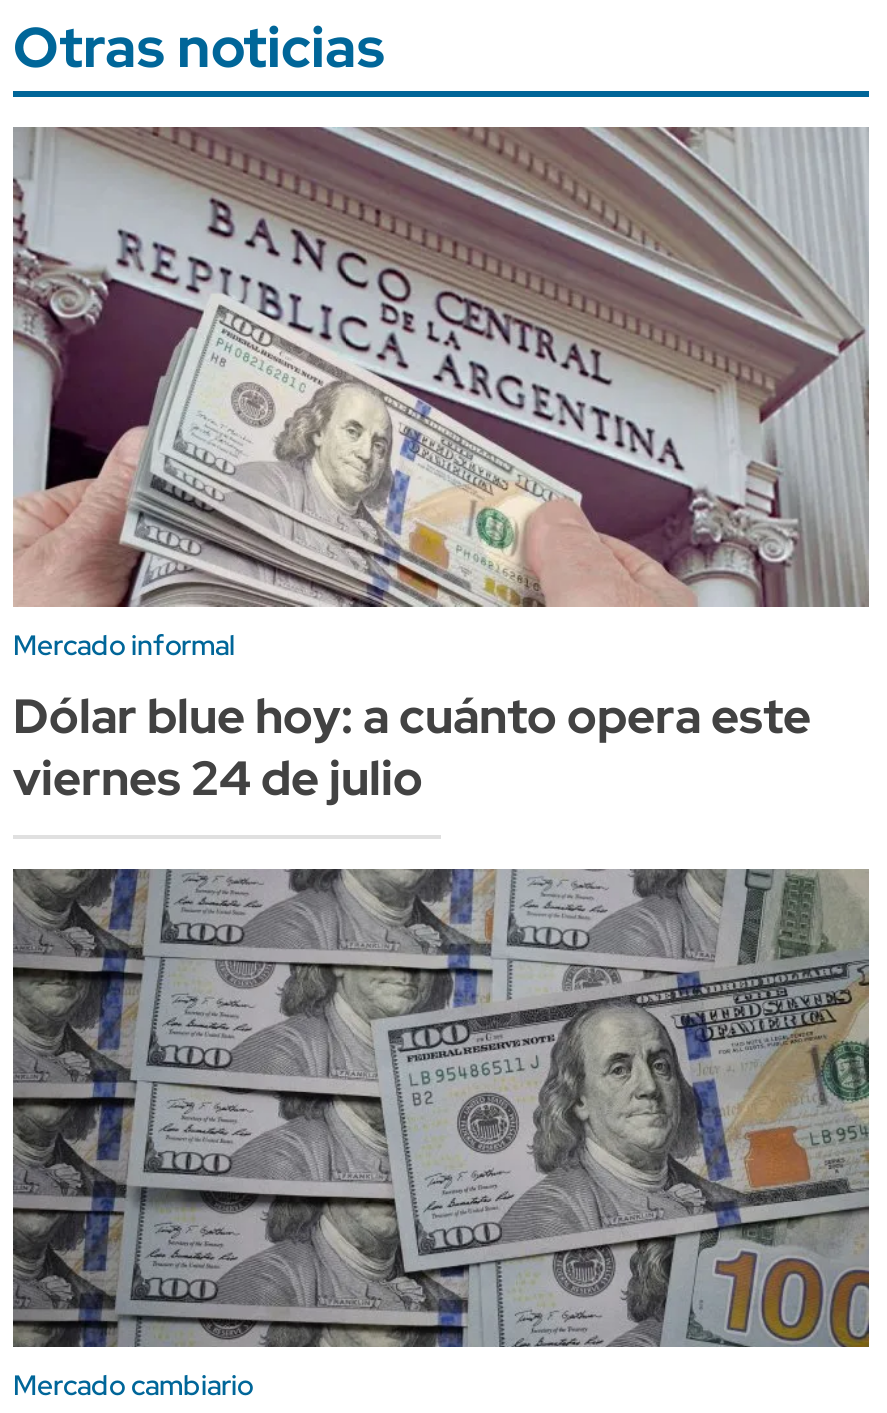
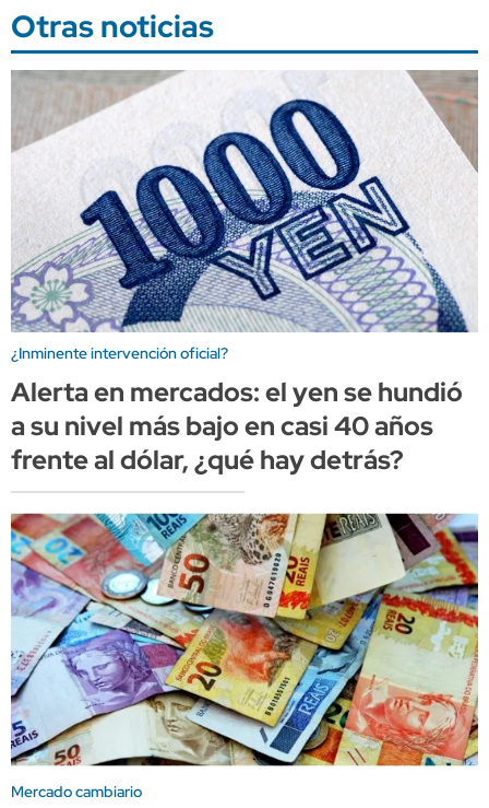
[11,125,871,808] [image] | Mercado informal | Dólar blue hoy: a cuánto opera este | viernes 24 de julio -> [11,71,478,476] [image] | ¿Inminente intervención oficial? | Alerta en mercados: el yen se hundió | a su nivel más bajo en casi 40 años | frente al dólar, ¿qué hay detrás?
[11,867,871,1349] [image] -> [10,510,479,768] [image]

